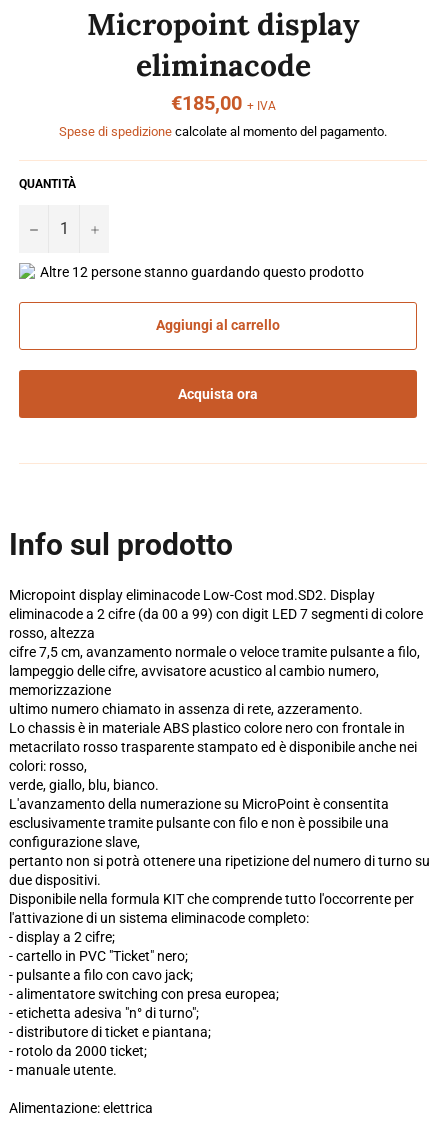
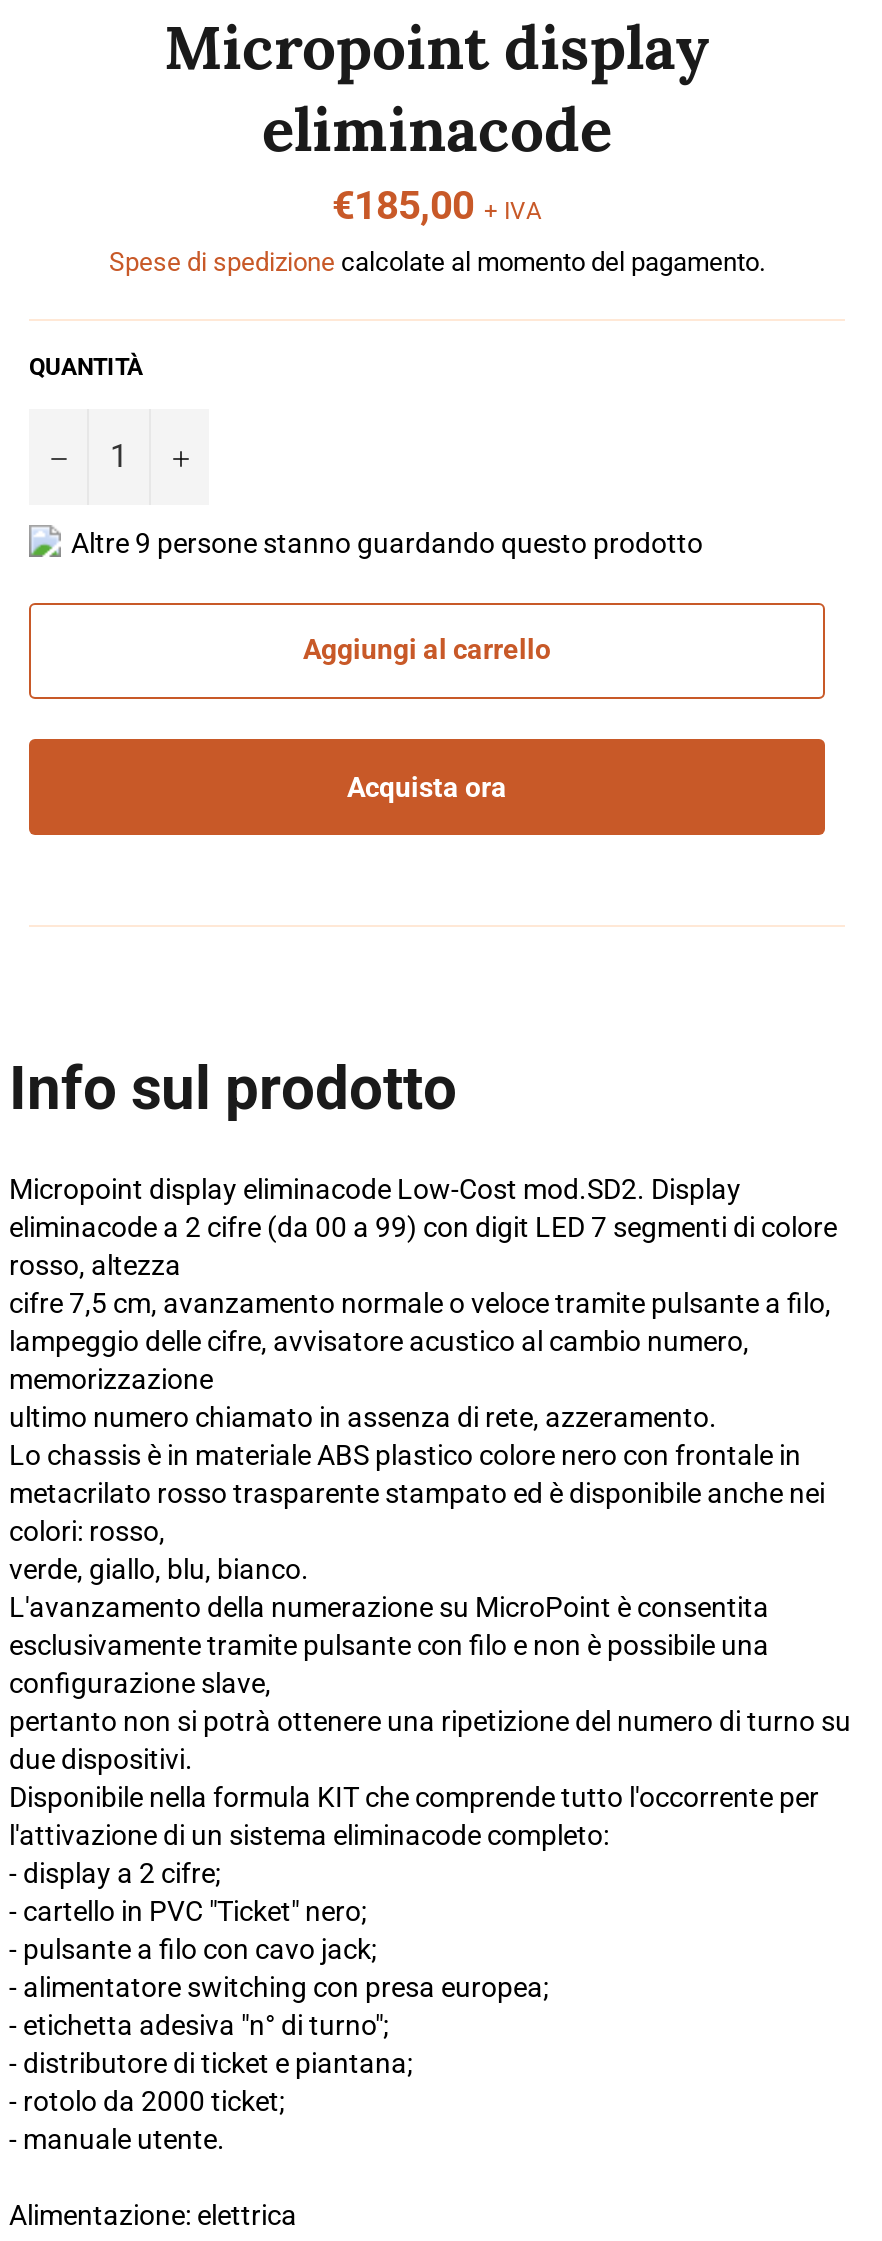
[40,264,364,280] Altre 12 persone stanno guardando questo prodotto -> [71,526,703,558] Altre 9 persone stanno guardando questo prodotto

